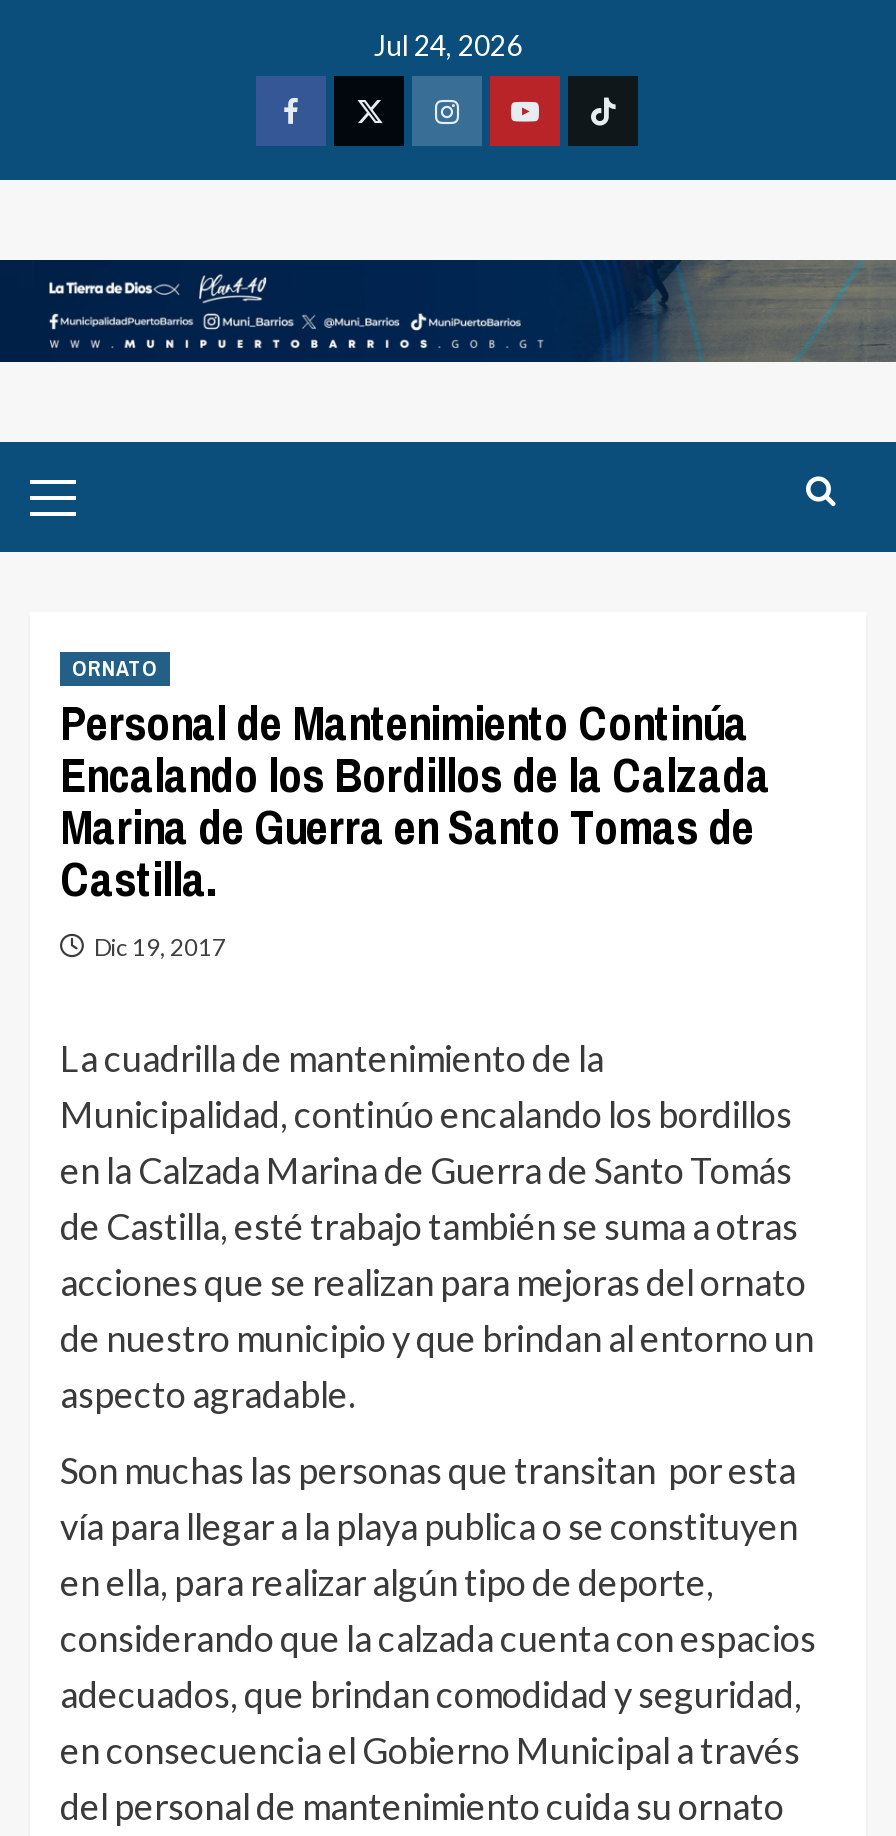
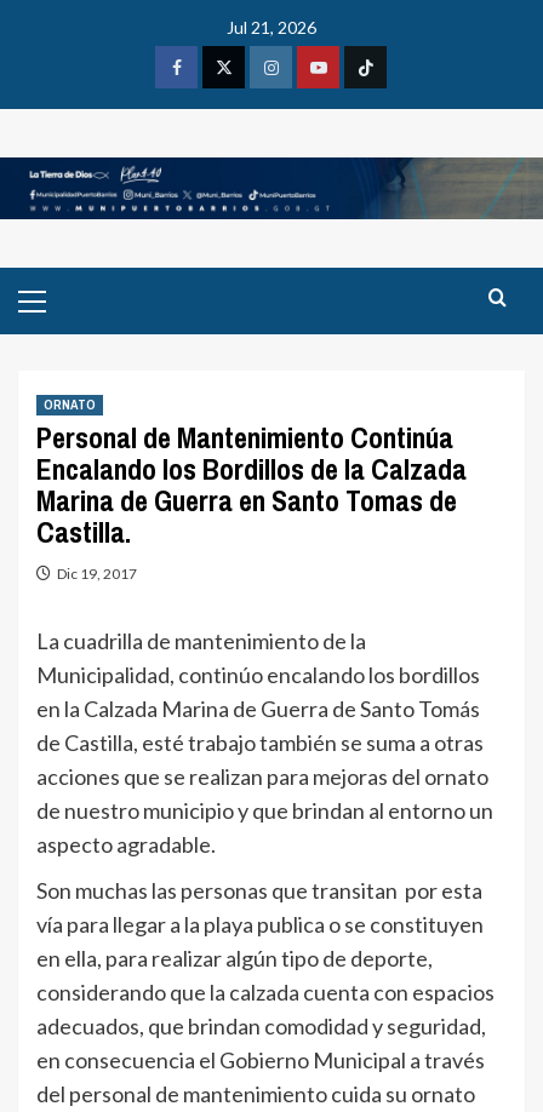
[374,28,522,62] Jul 24, 2026 -> [227,17,316,38] Jul 21, 2026

